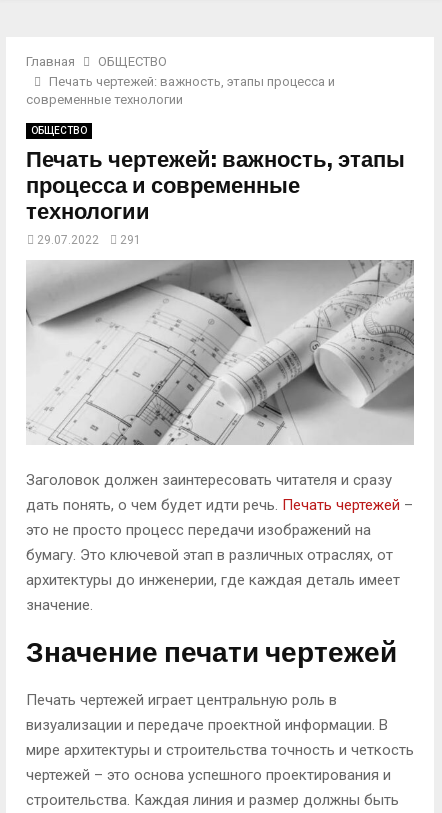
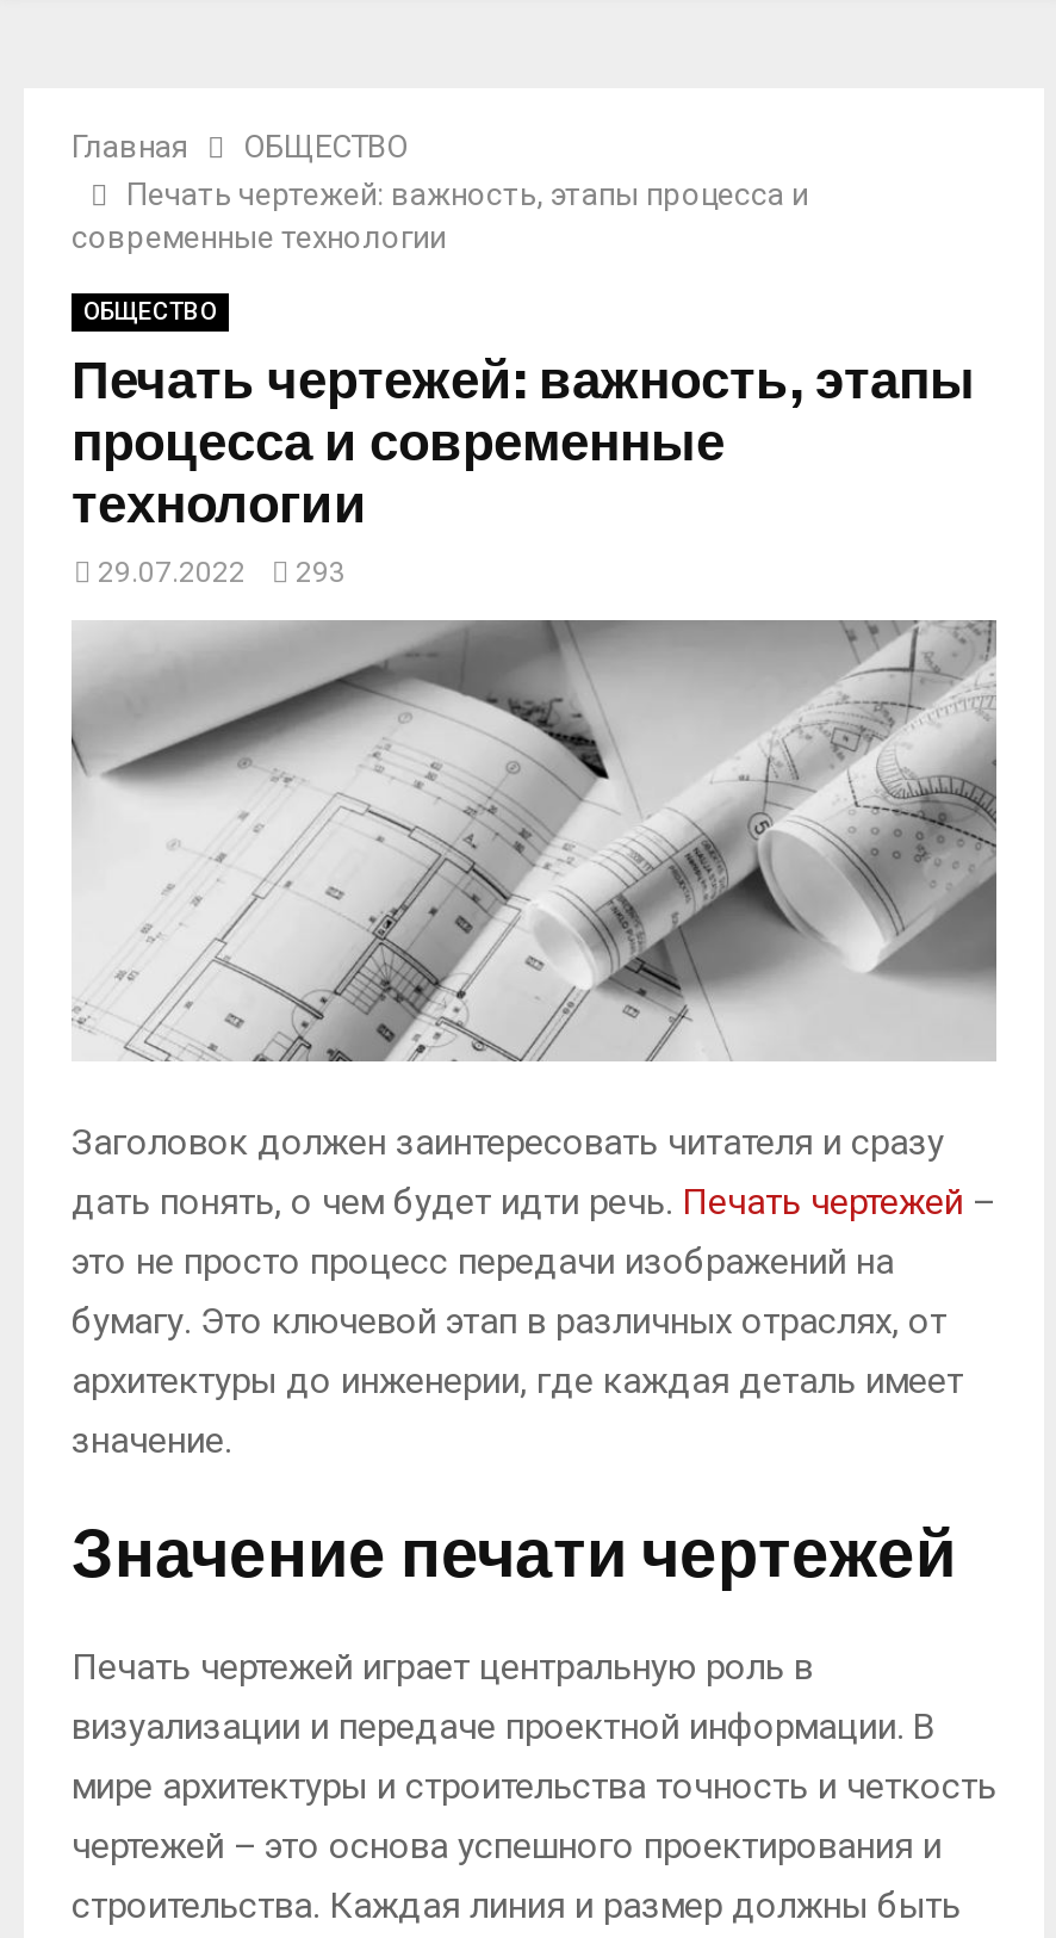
[120,233,141,247] 291 -> [296,556,346,589] 293

